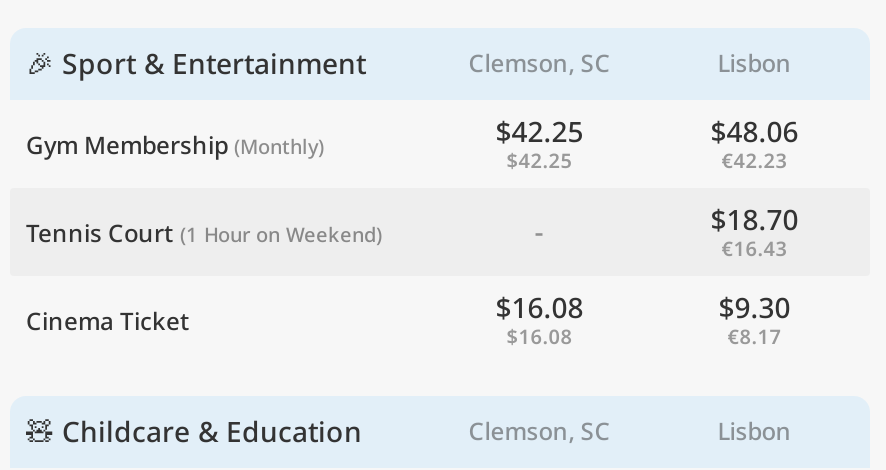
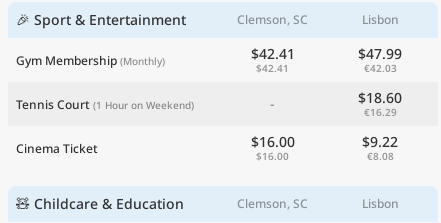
[496,112,584,150] $42.25 -> [251,44,295,63] $42.41
[710,112,798,150] $48.06 -> [358,44,402,63] $47.99
[506,146,572,174] $42.25 -> [256,61,289,75] $42.41
[722,146,788,174] €42.23 -> [364,61,397,75] €42.03
[710,200,798,238] $18.70 -> [358,88,402,107] $18.60
[722,234,788,262] €16.43 -> [364,105,397,119] €16.29
[496,288,584,326] $16.08 -> [251,132,295,151] $16.00
[718,288,790,326] $9.30 -> [362,132,398,151] $9.22
[506,322,572,350] $16.08 -> [256,149,289,163] $16.00
[728,322,782,350] €8.17 -> [367,149,394,163] €8.08

